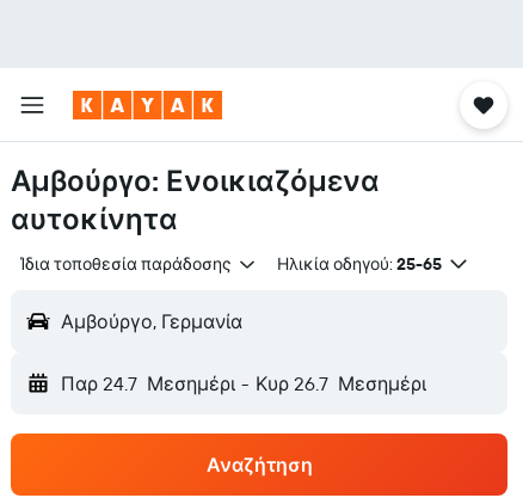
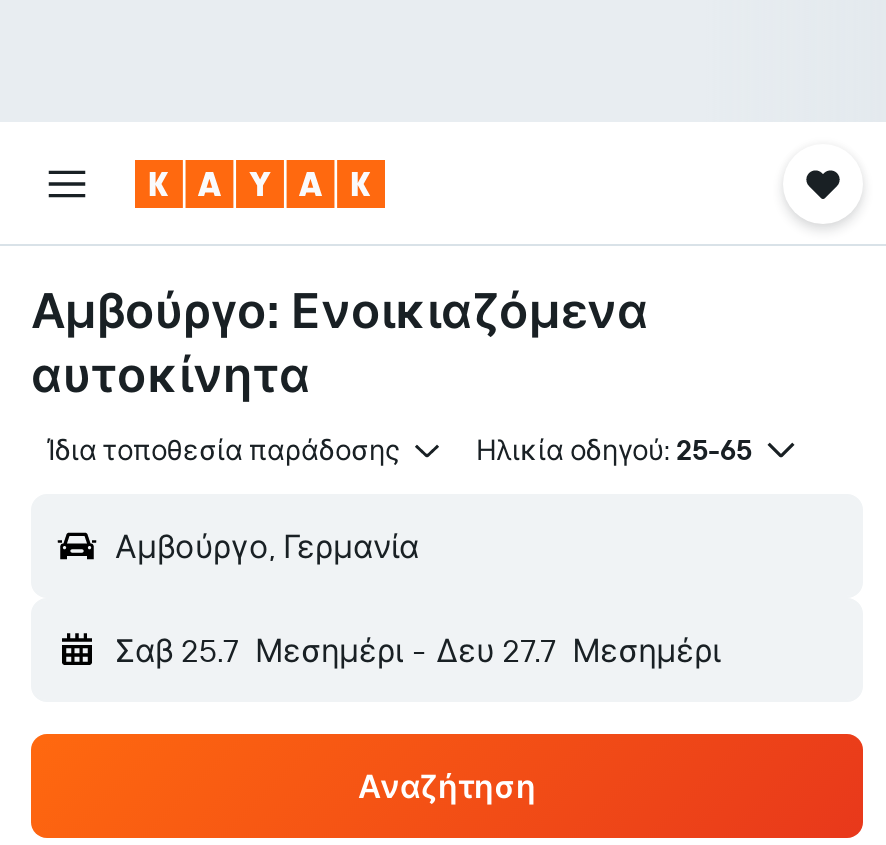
[61,371,426,395] Παρ 24.7 Μεσημέρι - Κυρ 26.7 Μεσημέρι -> [115,630,720,670] Σαβ 25.7 Μεσημέρι - Δευ 27.7 Μεσημέρι

